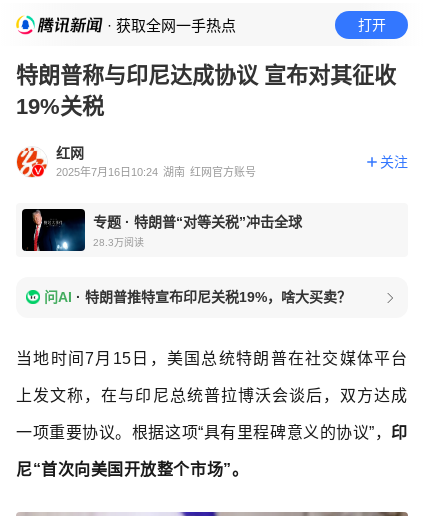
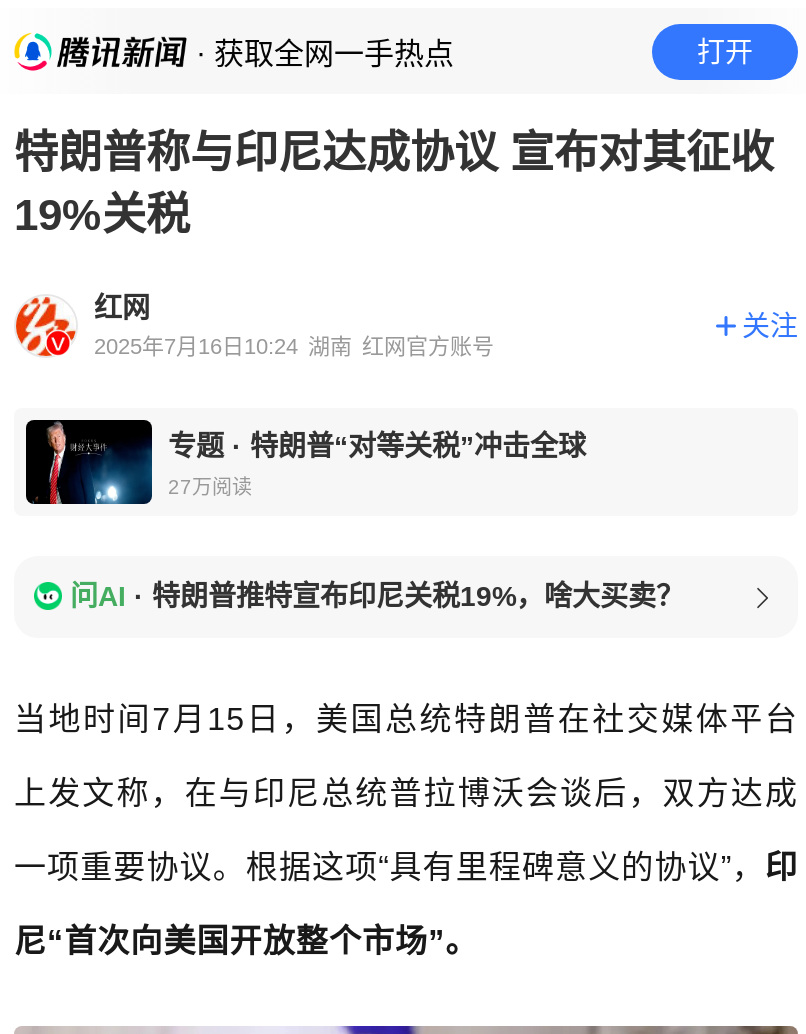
[93,236,144,247] 28.3万阅读 -> [168,475,252,497] 27万阅读

